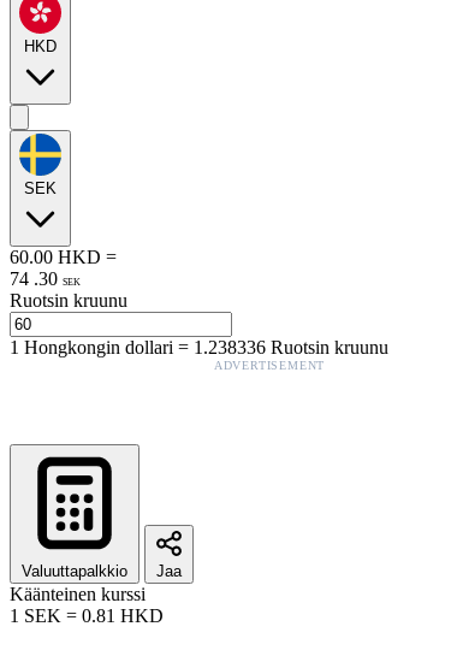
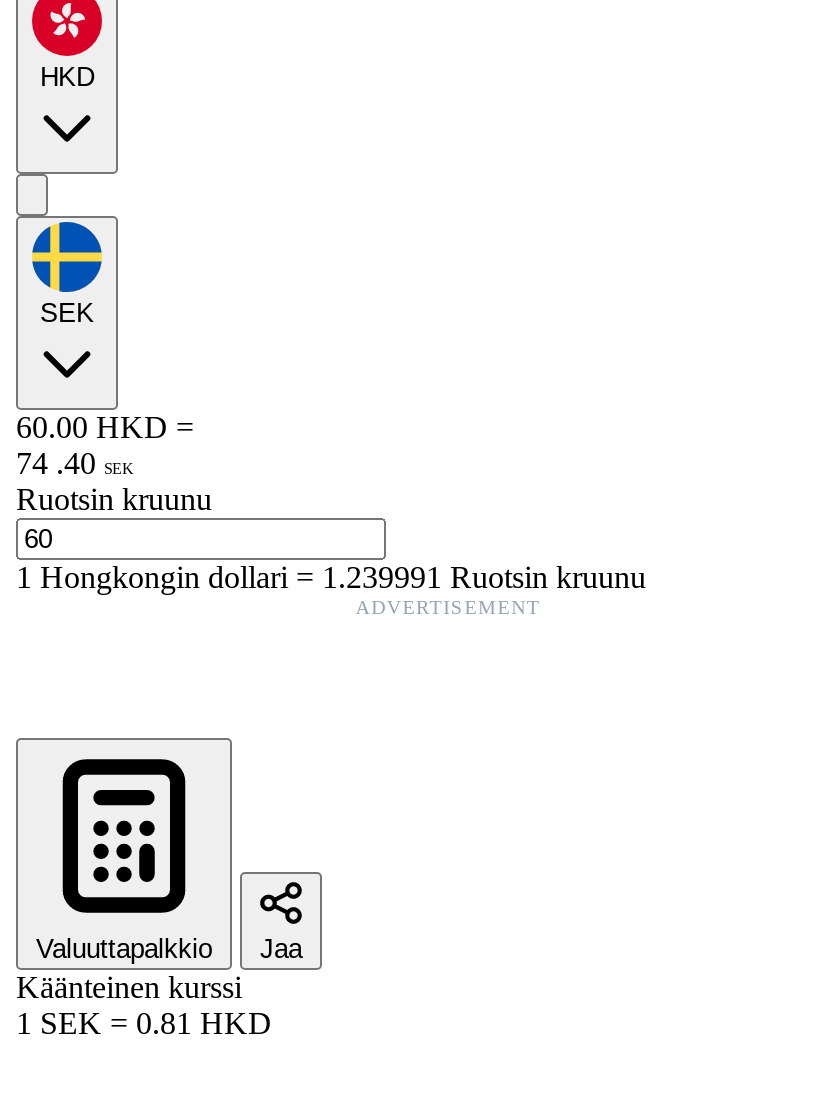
[10,268,81,289] 74 . 30 SEK -> [16,446,134,480] 74 . 40 SEK
[10,337,388,357] 1Hongkongin dollari=1.238336 Ruotsin kruunu -> [16,560,646,594] 1Hongkongin dollari=1.239991 Ruotsin kruunu

